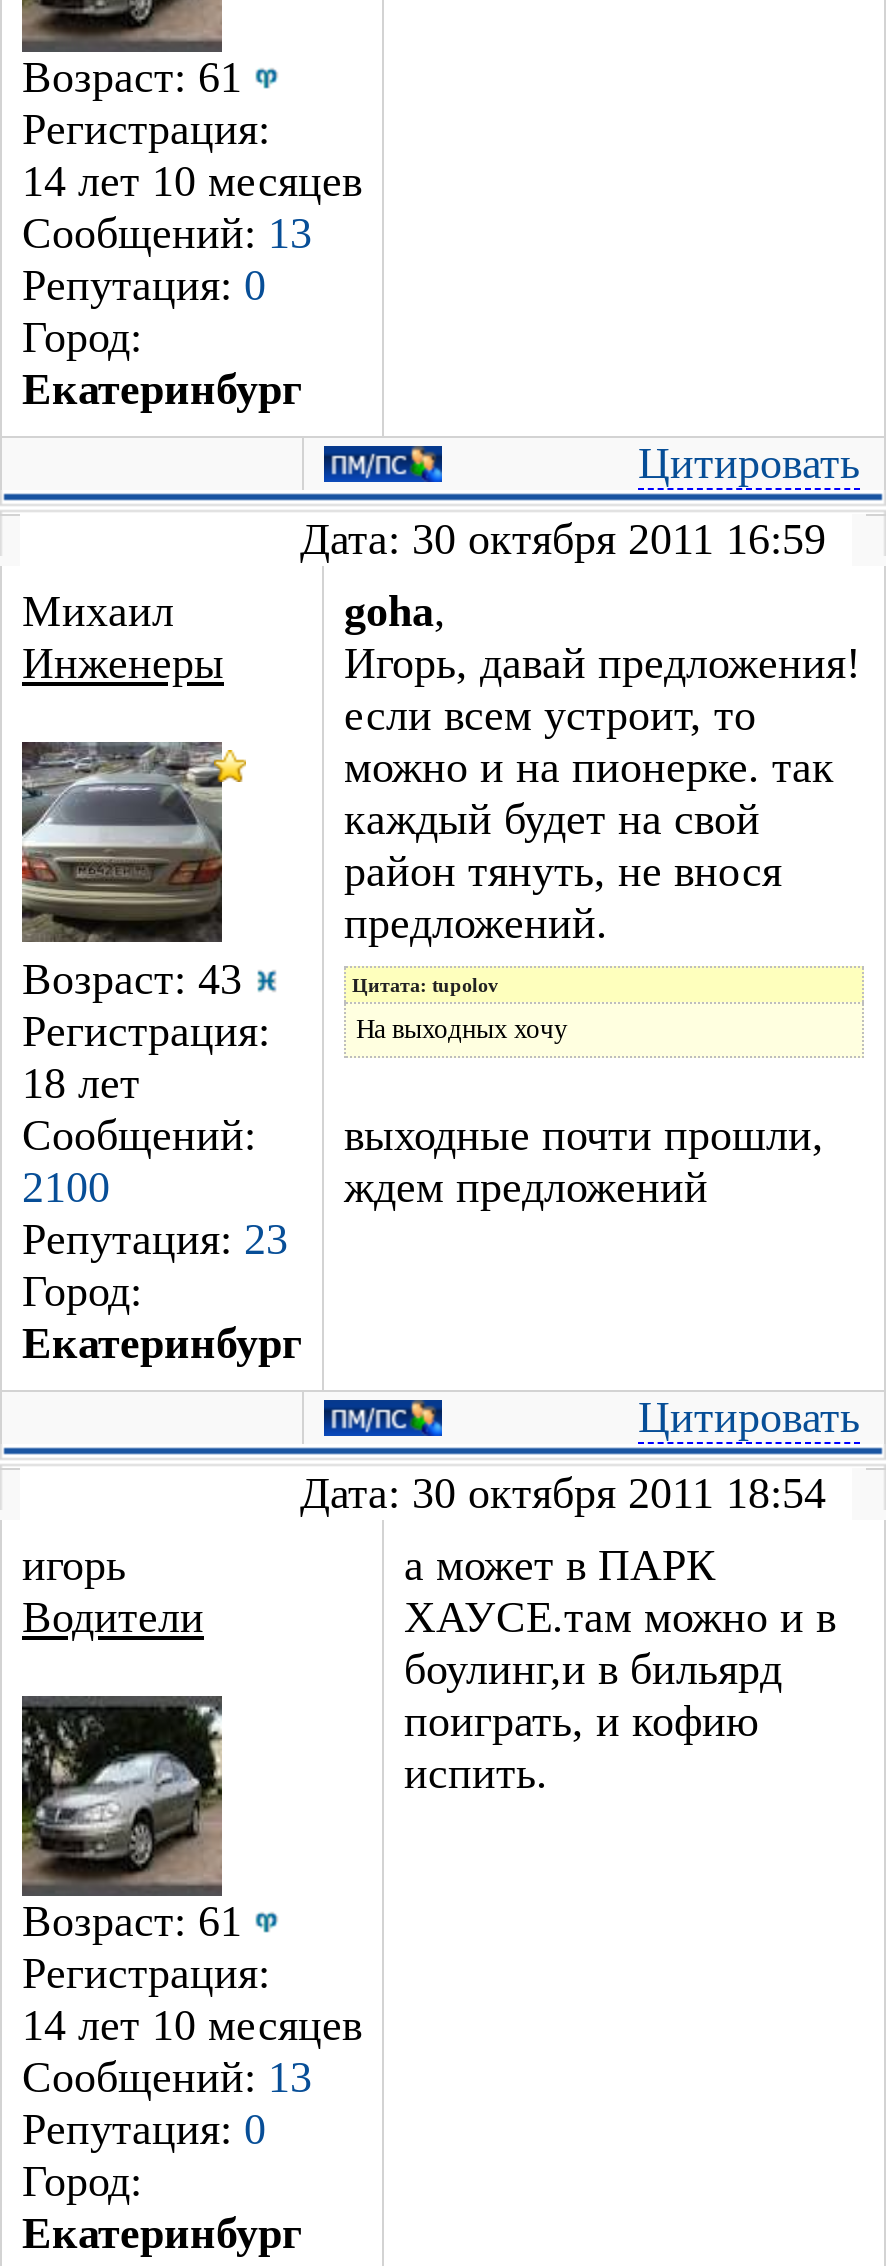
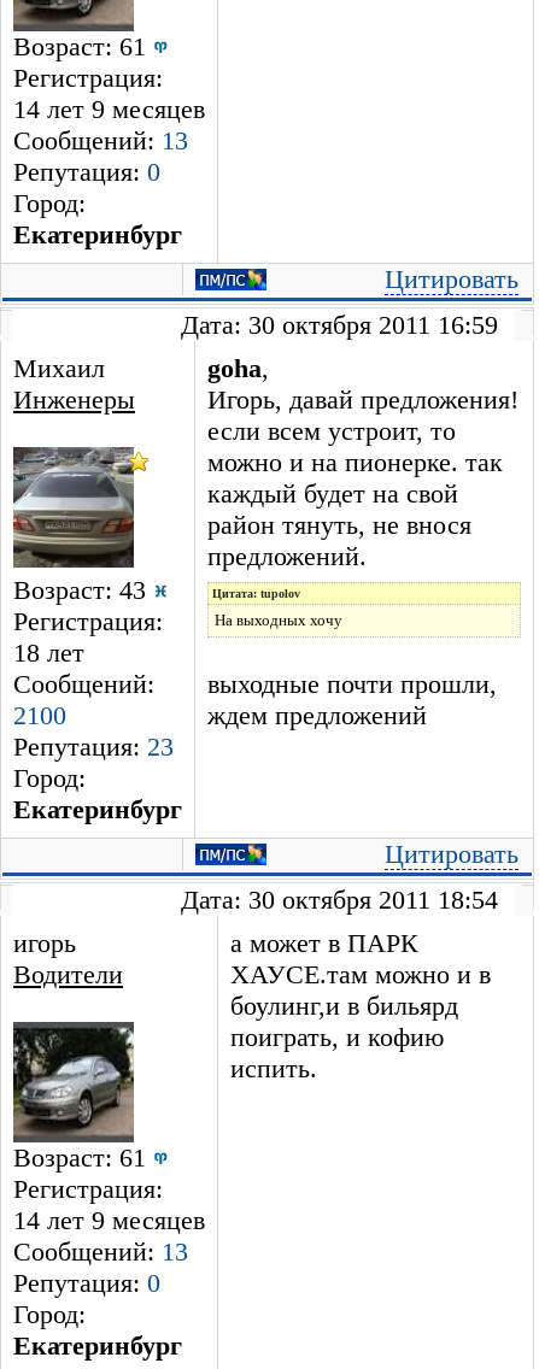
[22,156,362,206] 14 лет 10 месяцев -> [13,94,205,124] 14 лет 9 месяцев
[22,2000,362,2050] 14 лет 10 месяцев -> [13,1205,205,1235] 14 лет 9 месяцев

